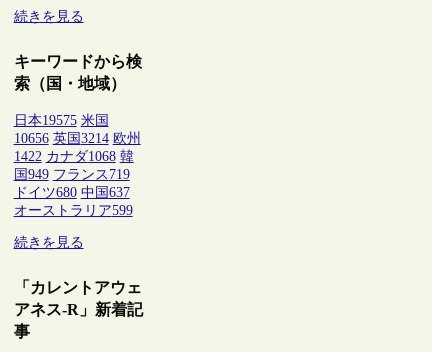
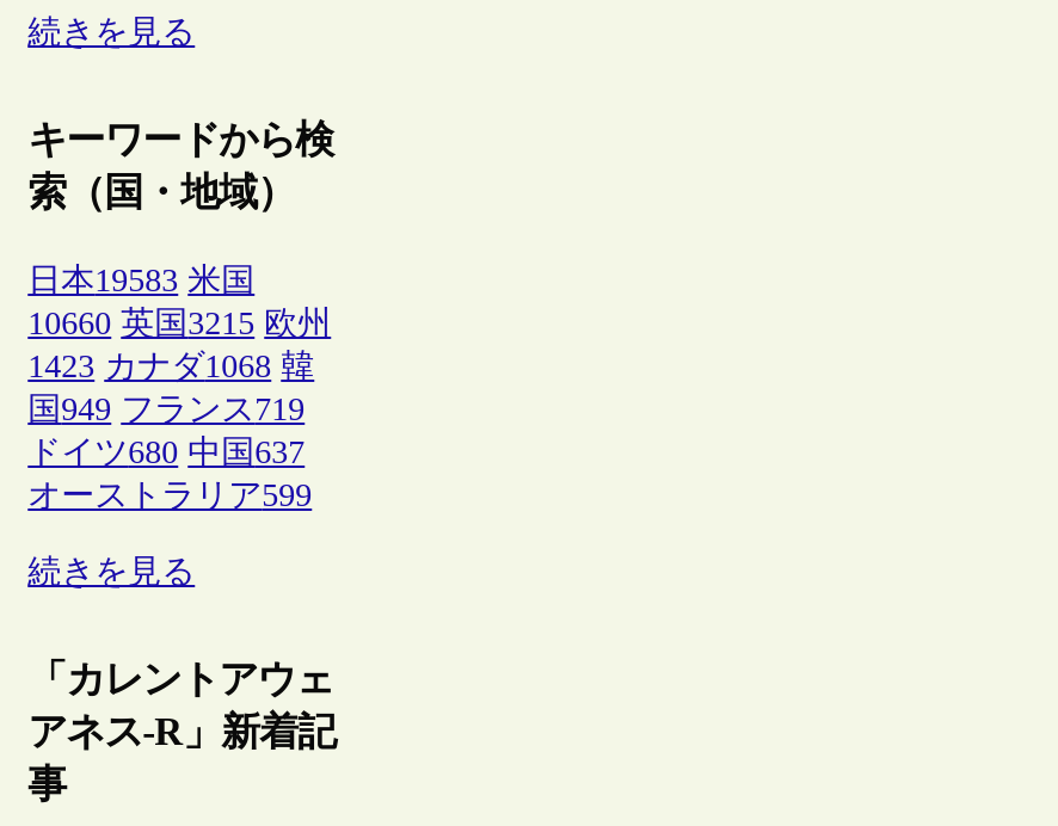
[14,113,109,128] 日本19575 米国 -> [28,262,255,298] 日本19583 米国
[14,131,141,146] 10656 英国3214 欧州 -> [28,305,331,341] 10660 英国3215 欧州
[14,149,134,164] 1422 カナダ1068 韓 -> [28,348,314,384] 1423 カナダ1068 韓

